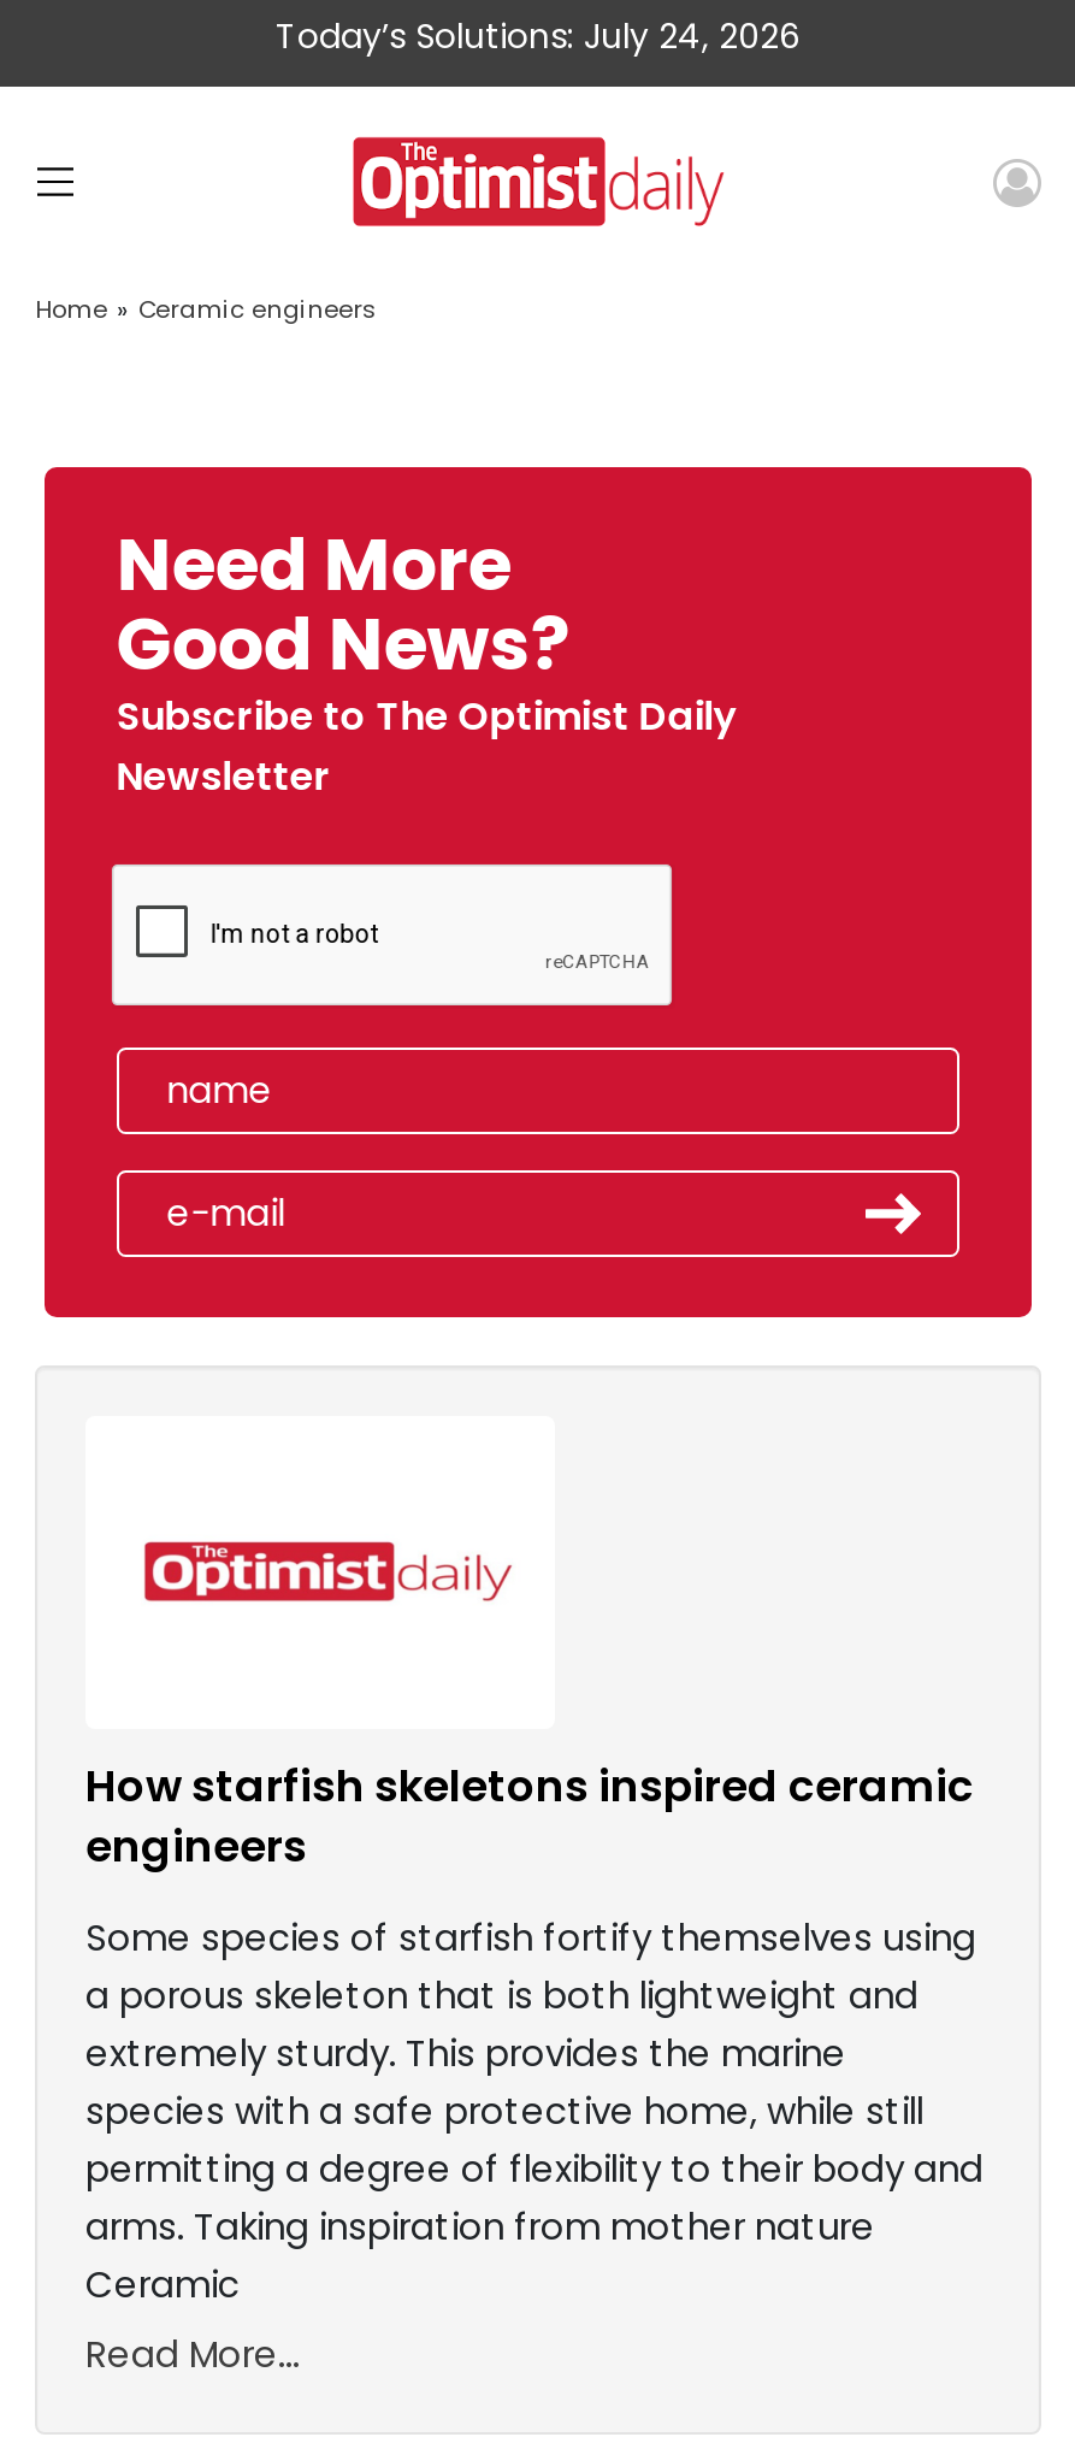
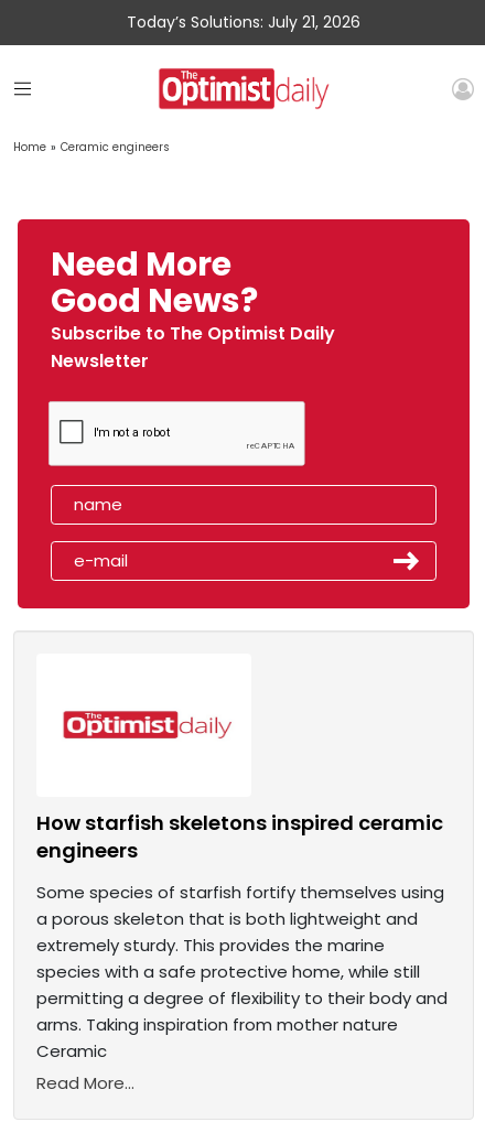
[276,12,801,60] Today’s Solutions: July 24, 2026 -> [127,11,360,33] Today’s Solutions: July 21, 2026

